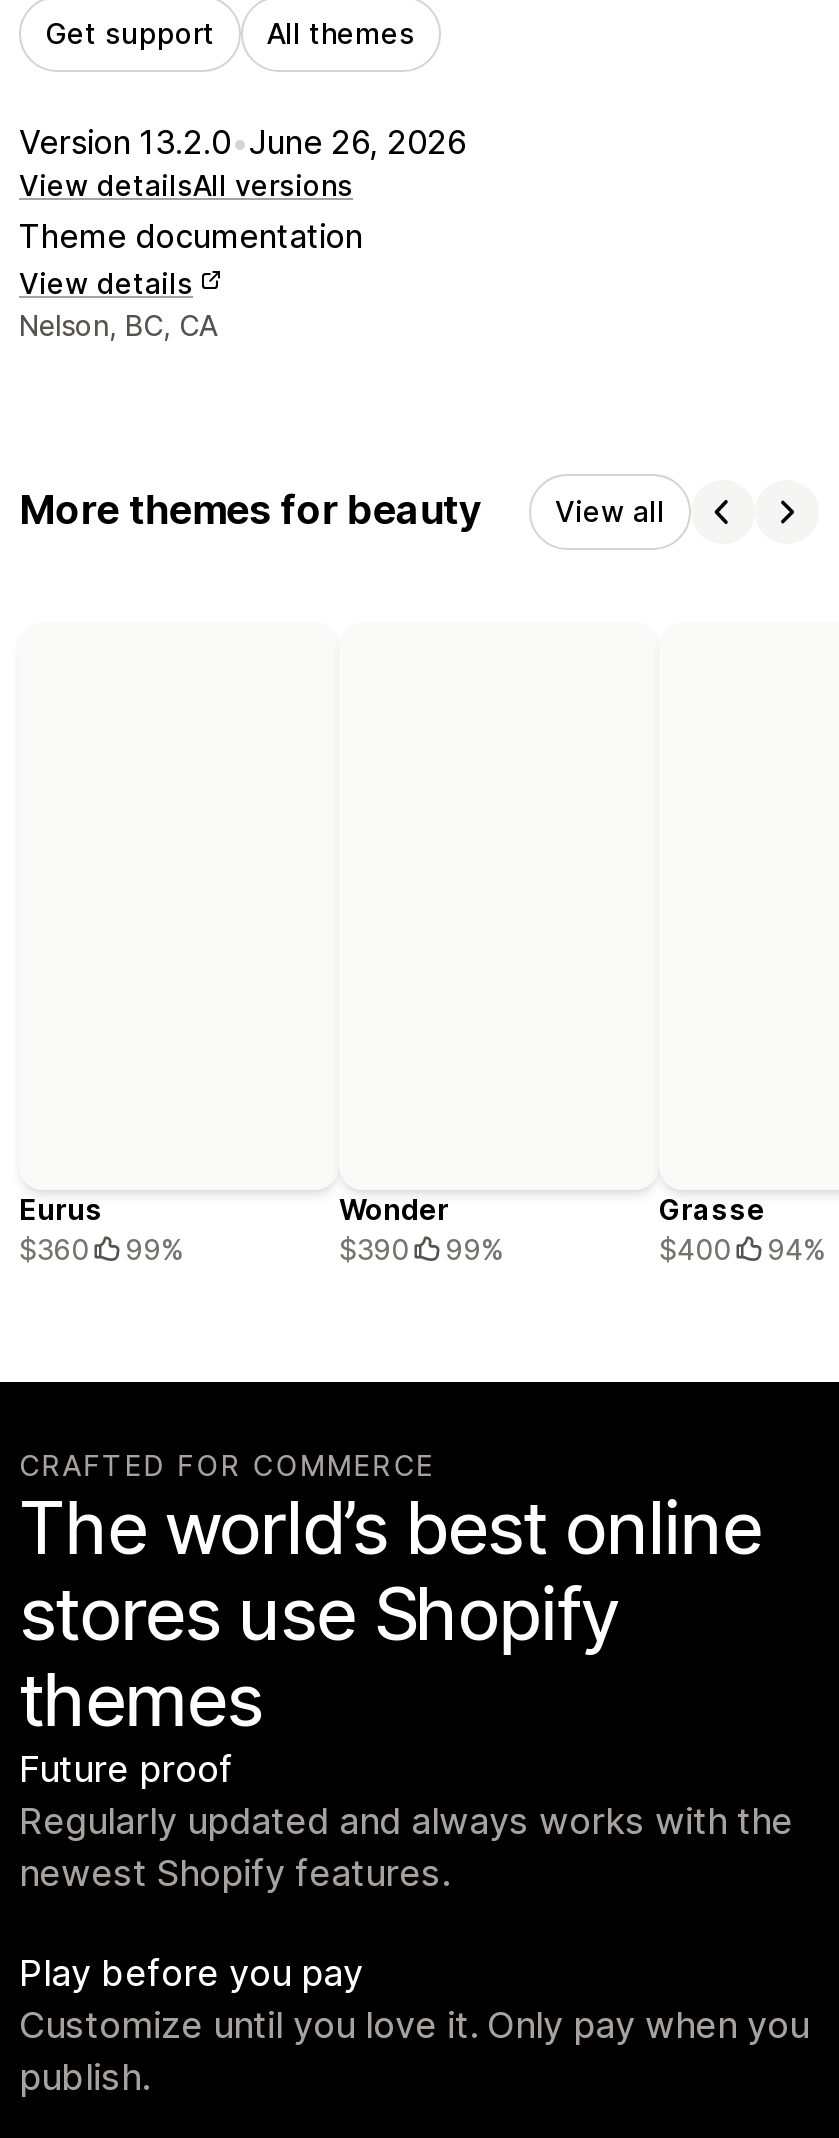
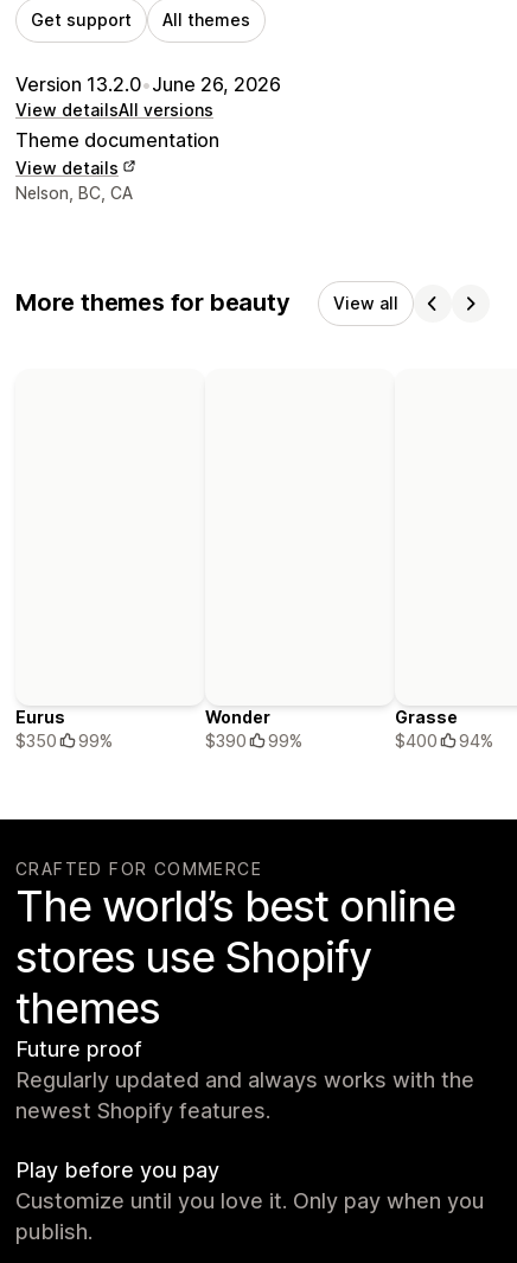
[19,1233,183,1267] $360 99% -> [15,731,113,751] $350 99%

